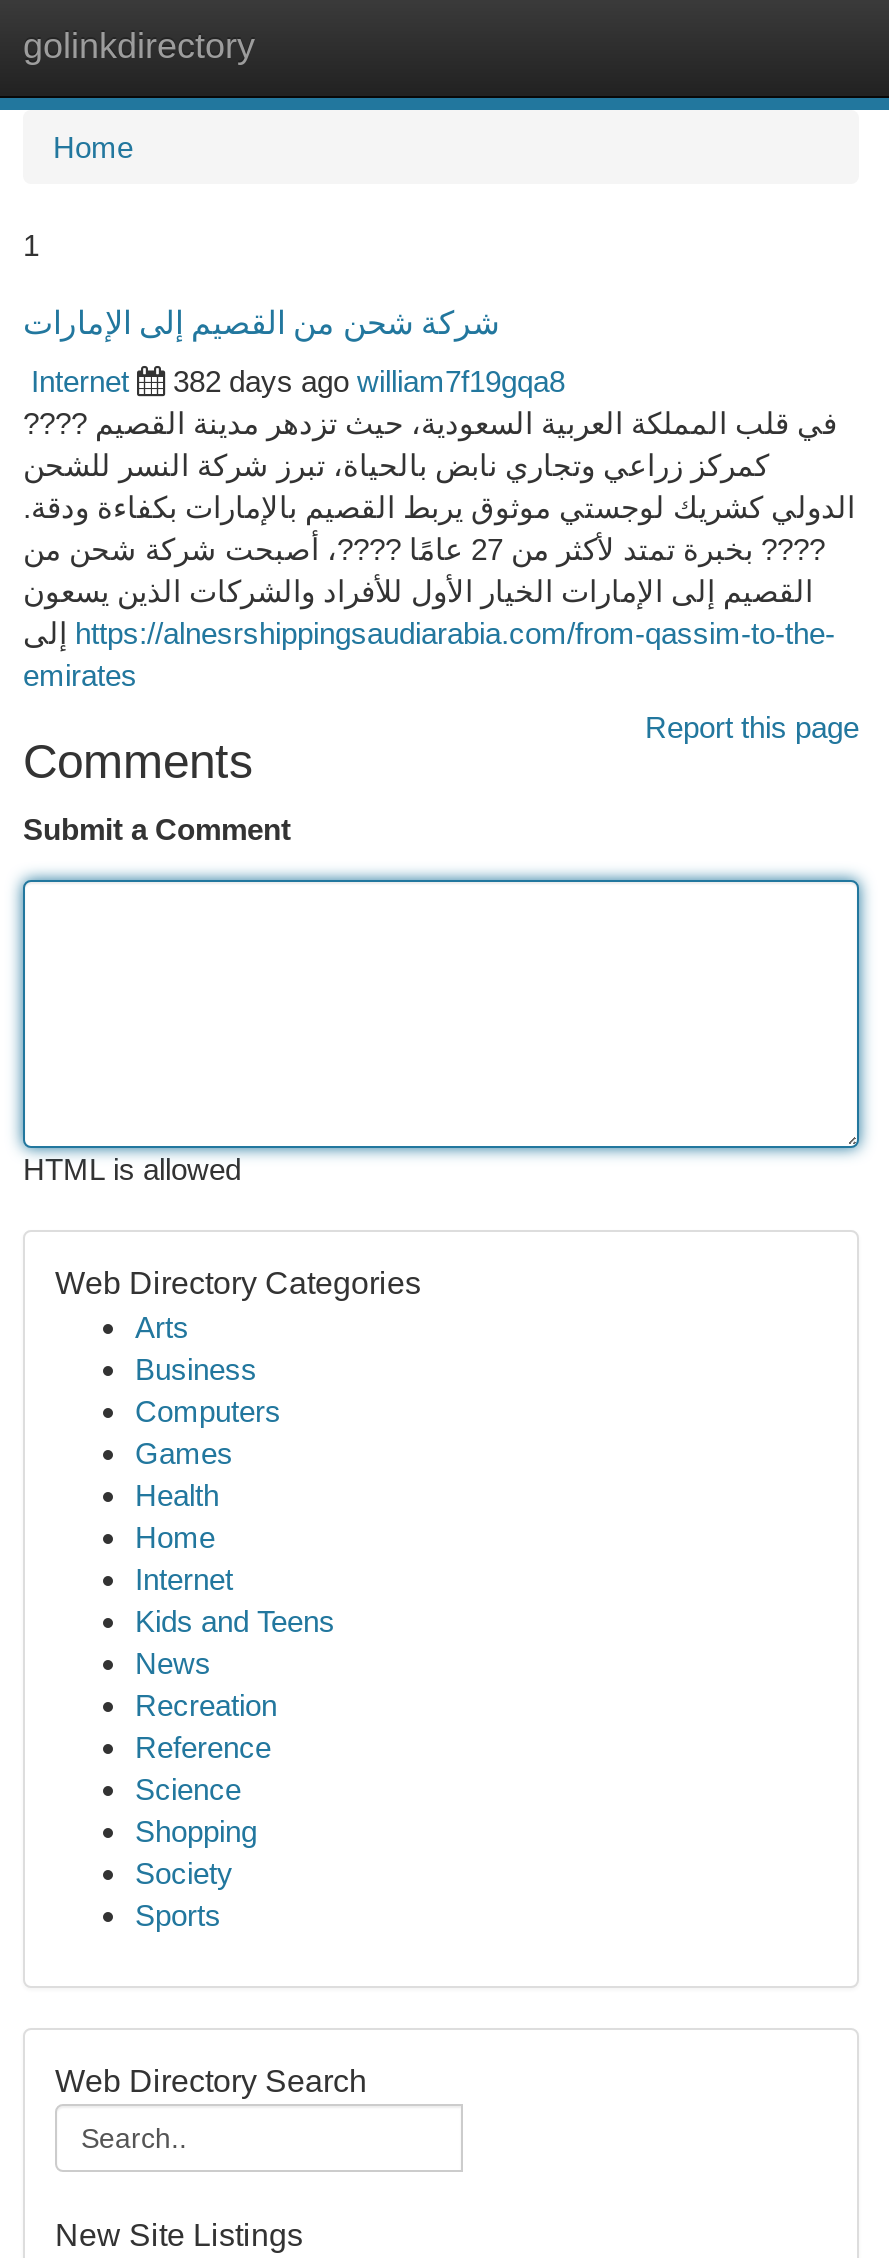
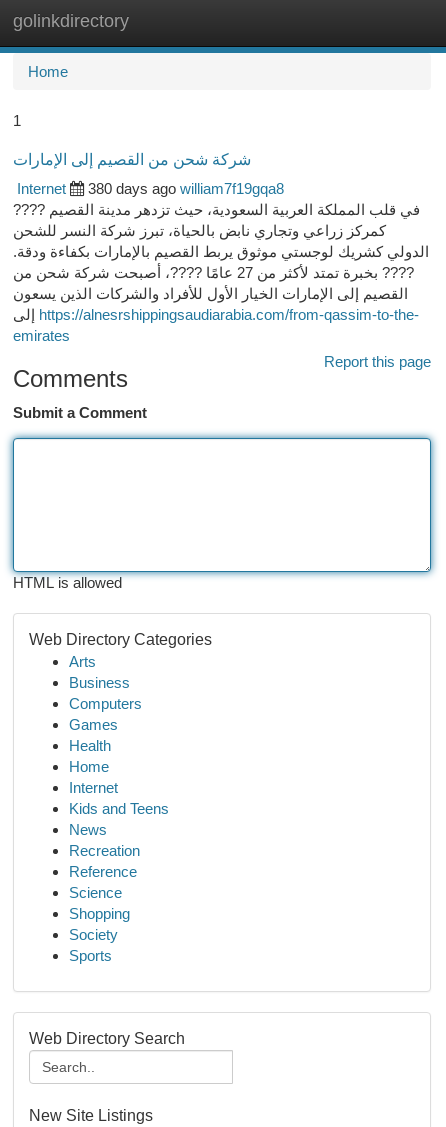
[173,364,565,398] 382 days ago william7f19gqa8 -> [88,180,284,197] 380 days ago william7f19gqa8

